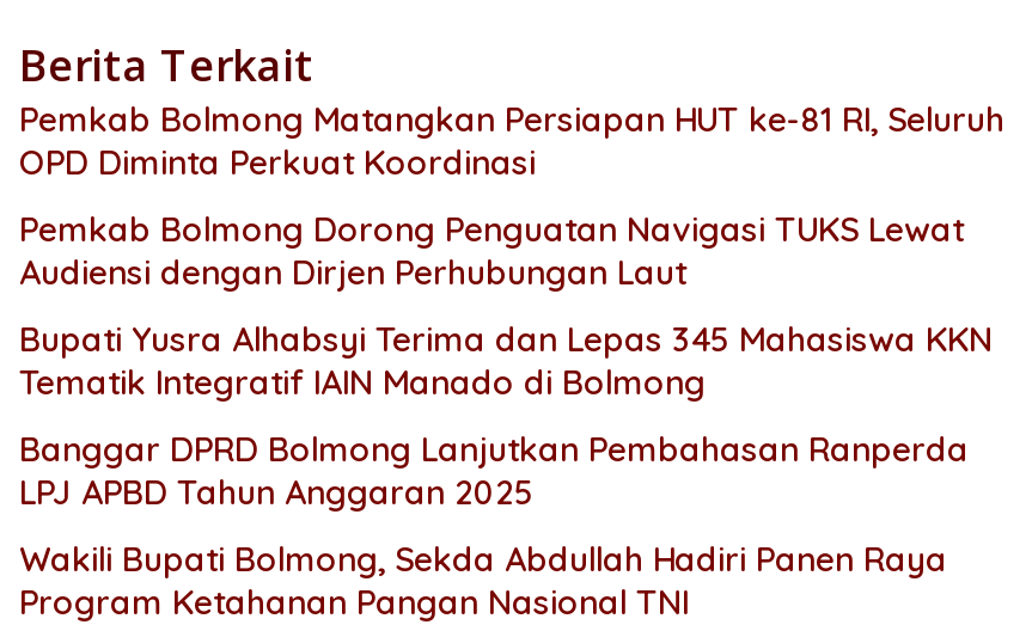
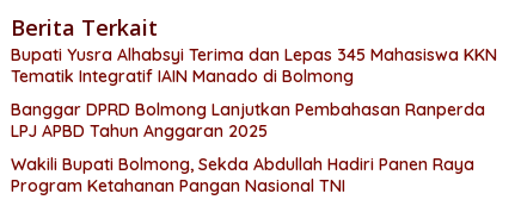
[19,97,1004,293] Pemkab Bolmong Matangkan Persiapan HUT ke-81 RI, Seluruh | OPD Diminta Perkuat Koordinasi | Pemkab Bolmong Dorong Penguatan Navigasi TUKS Lewat | Audiensi dengan Dirjen Perhubungan Laut -> none

